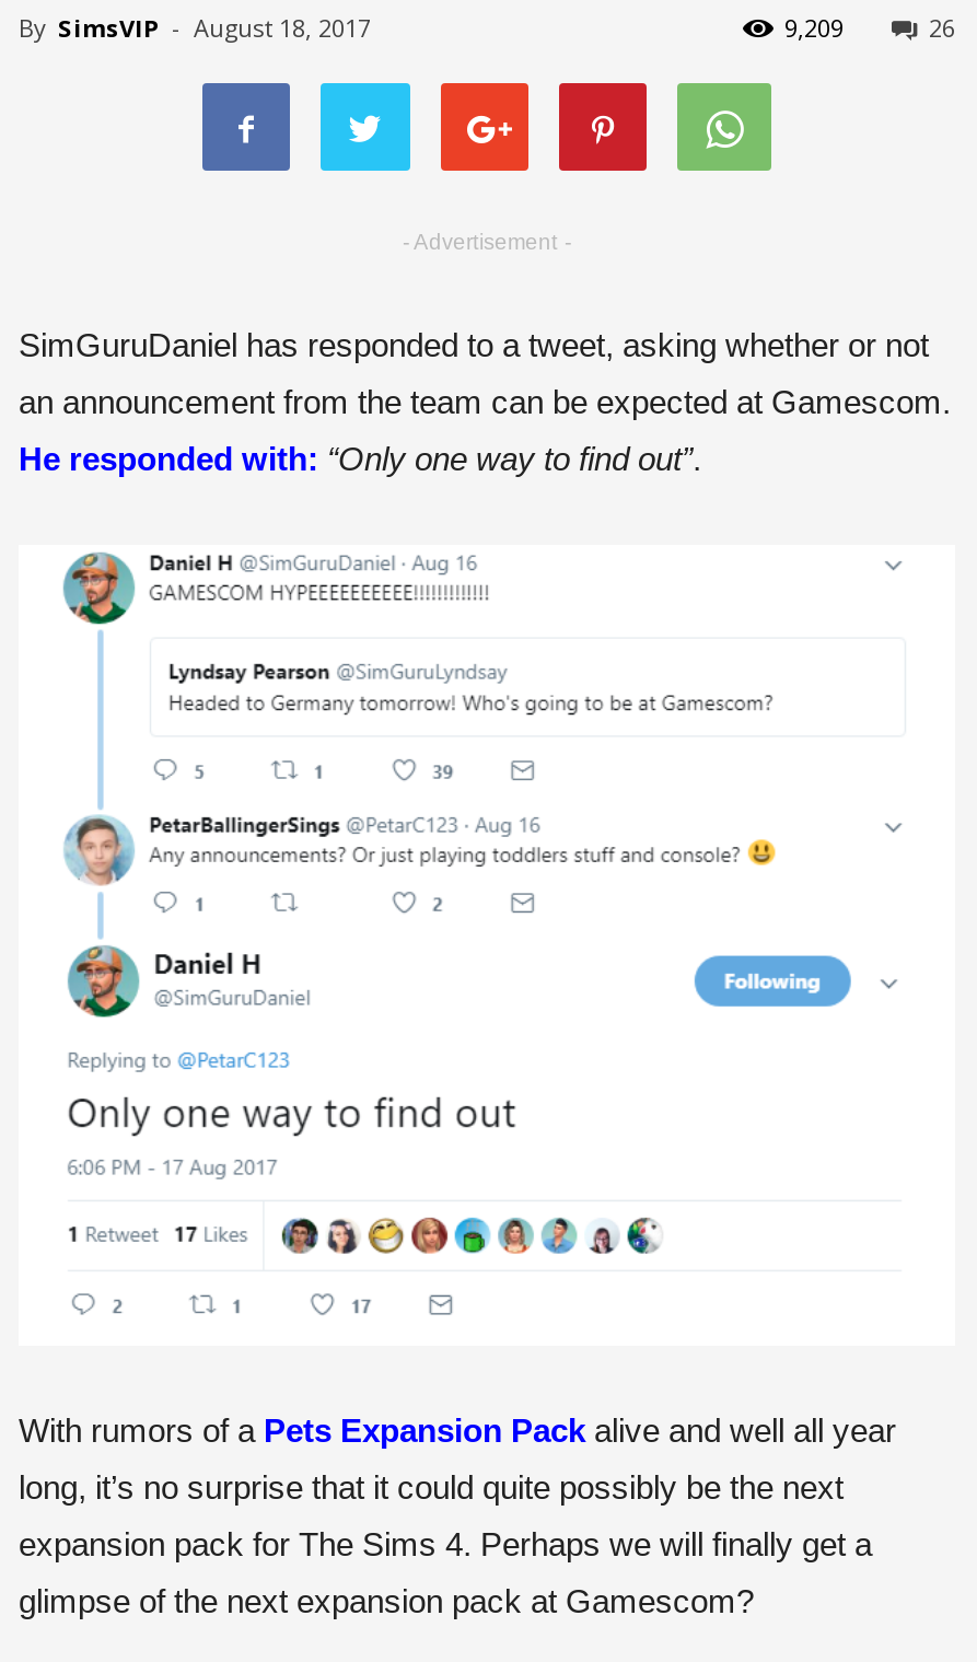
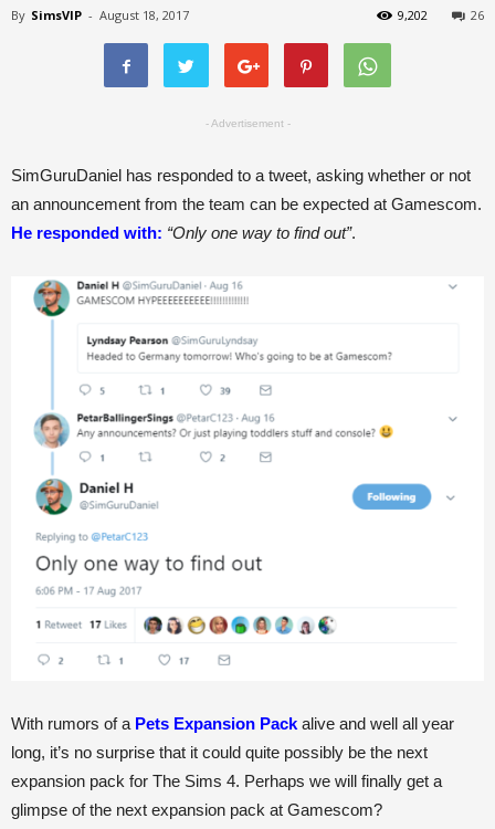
[784,11,844,44] 9,209 -> [398,7,428,23] 9,202

